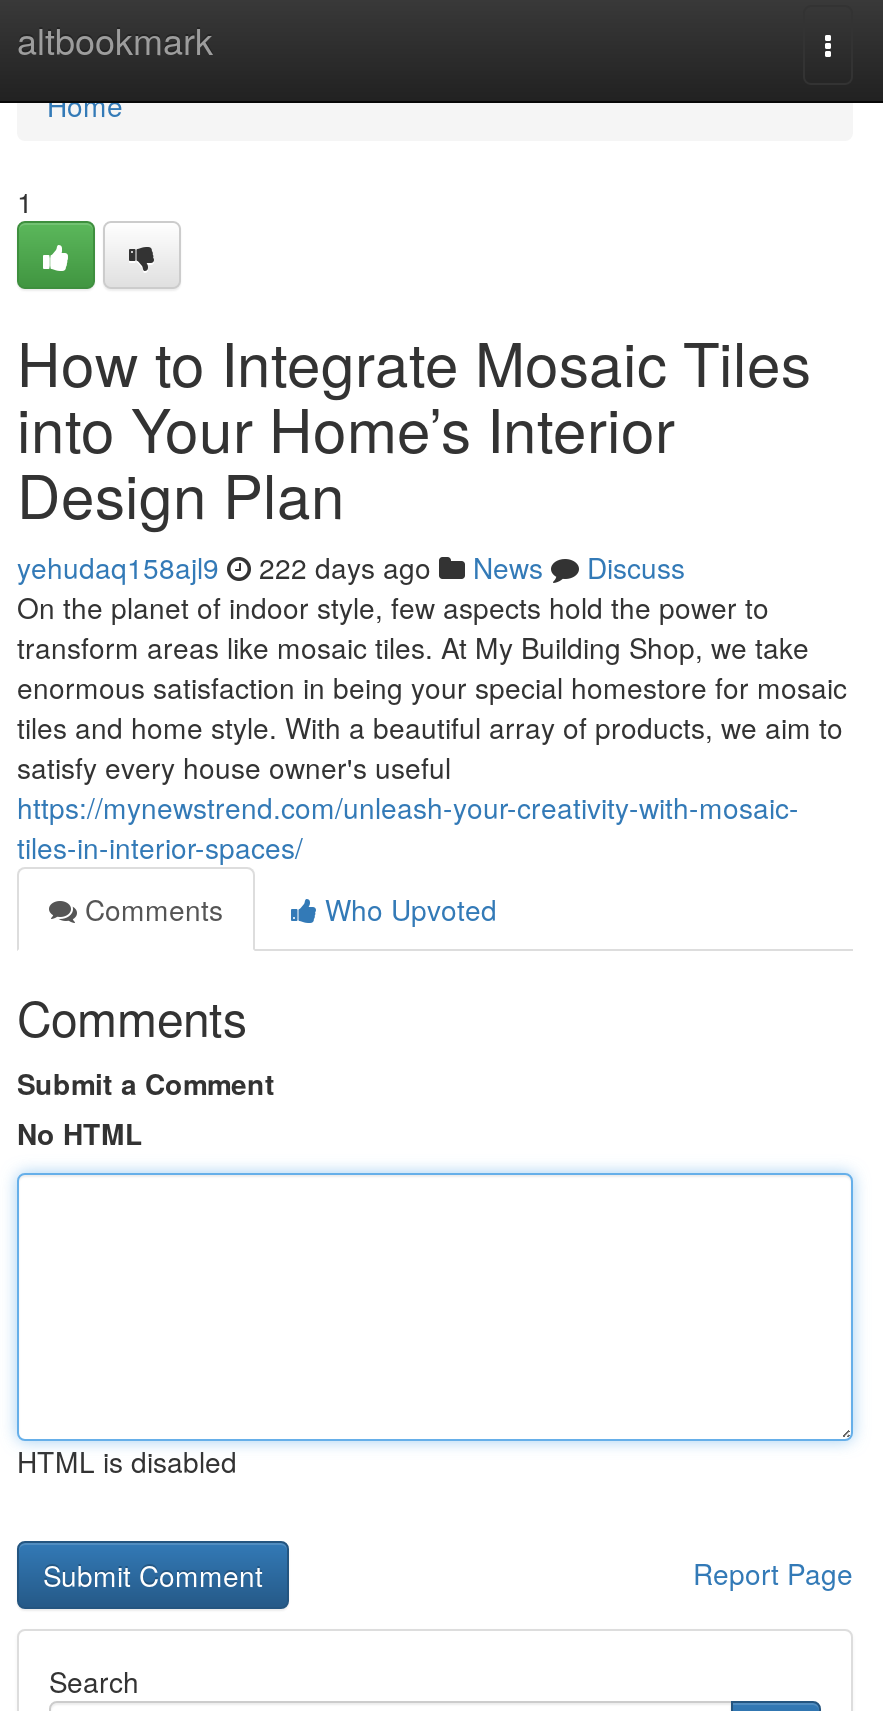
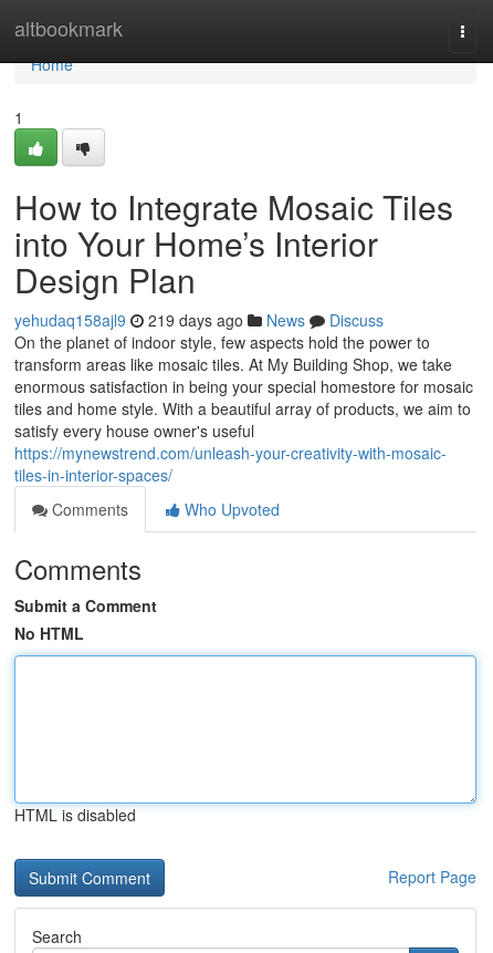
[17,547,685,587] yehudaq158ajl9 222 days ago News Discuss -> [14,309,384,331] yehudaq158ajl9 219 days ago News Discuss

